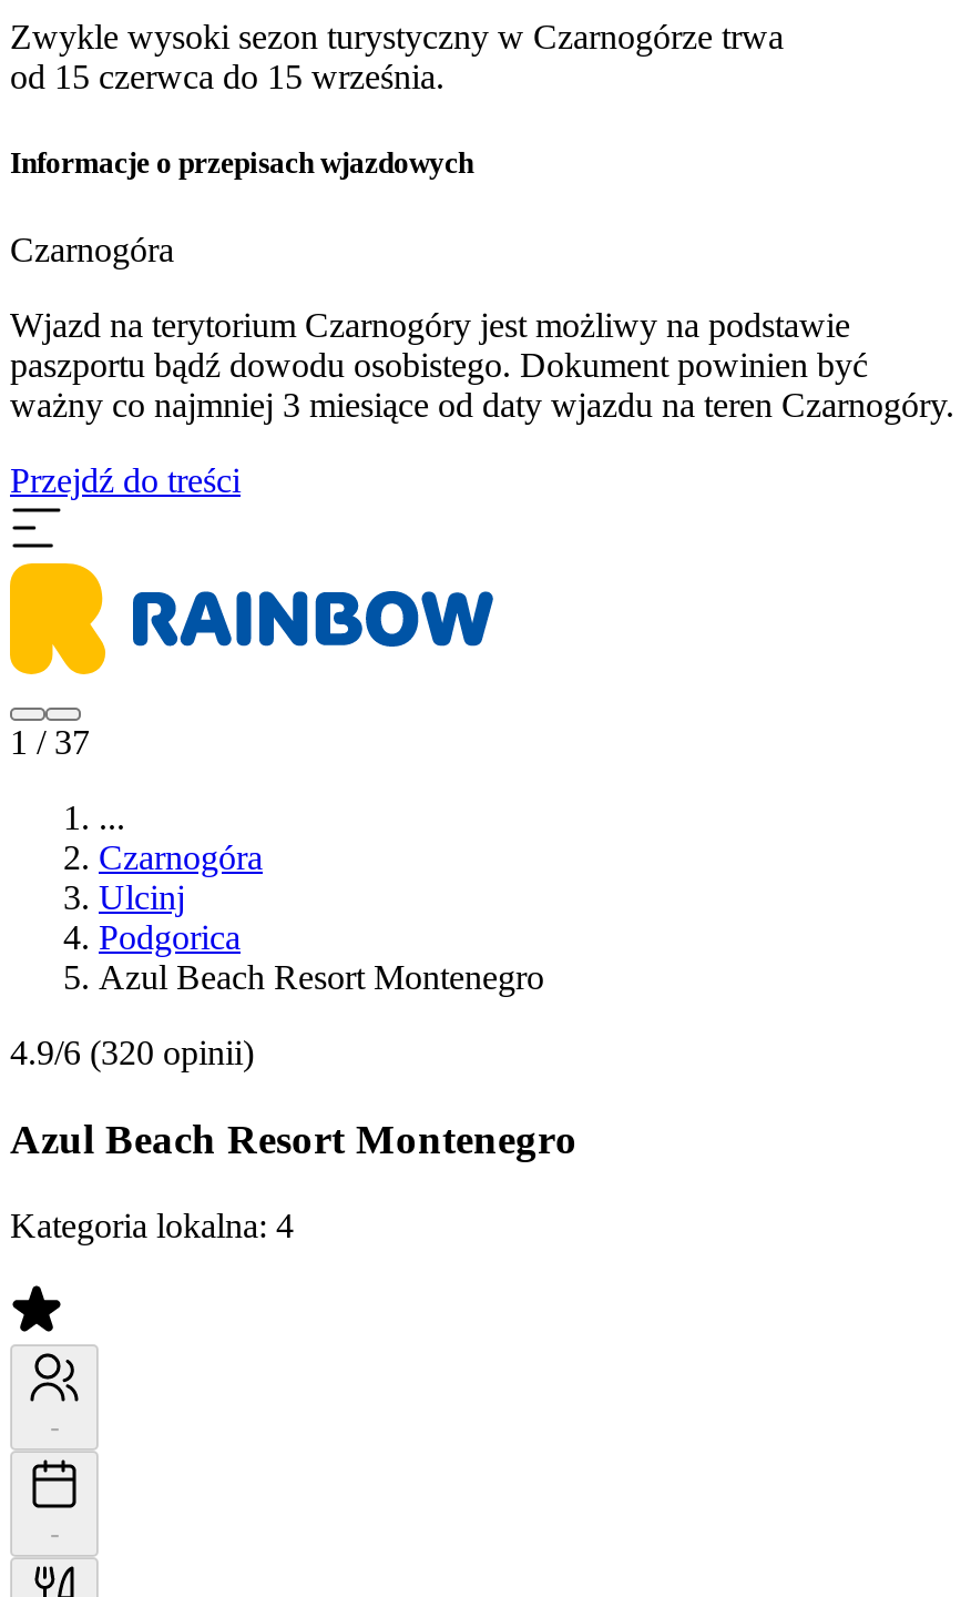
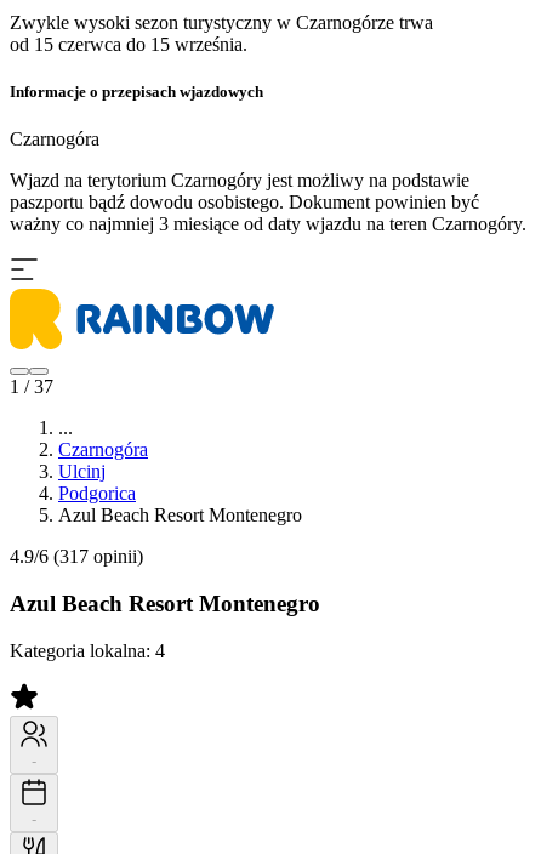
[10,462,241,500] Przejdź do treści -> none
[10,1035,254,1072] 4.9/6 (320 opinii) -> [10,546,143,567] 4.9/6 (317 opinii)

